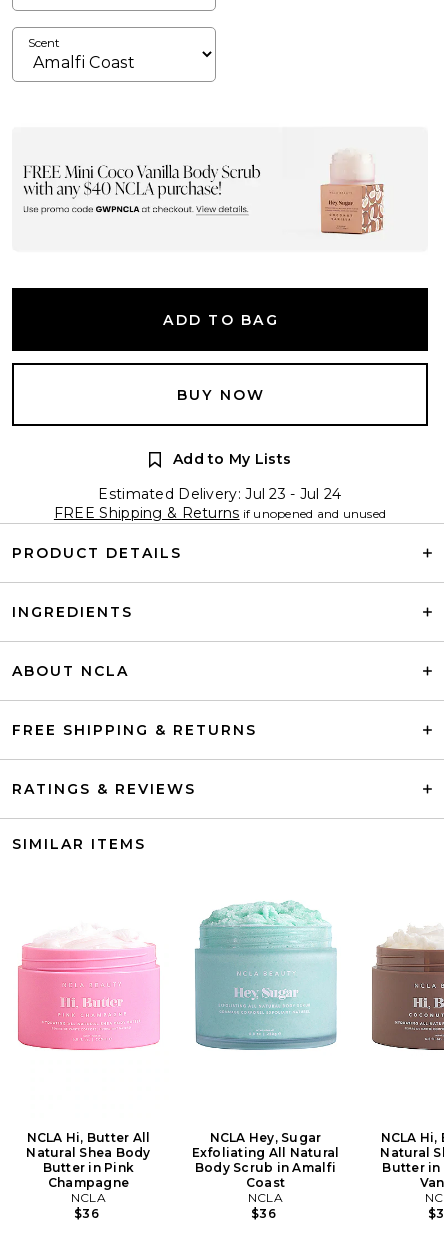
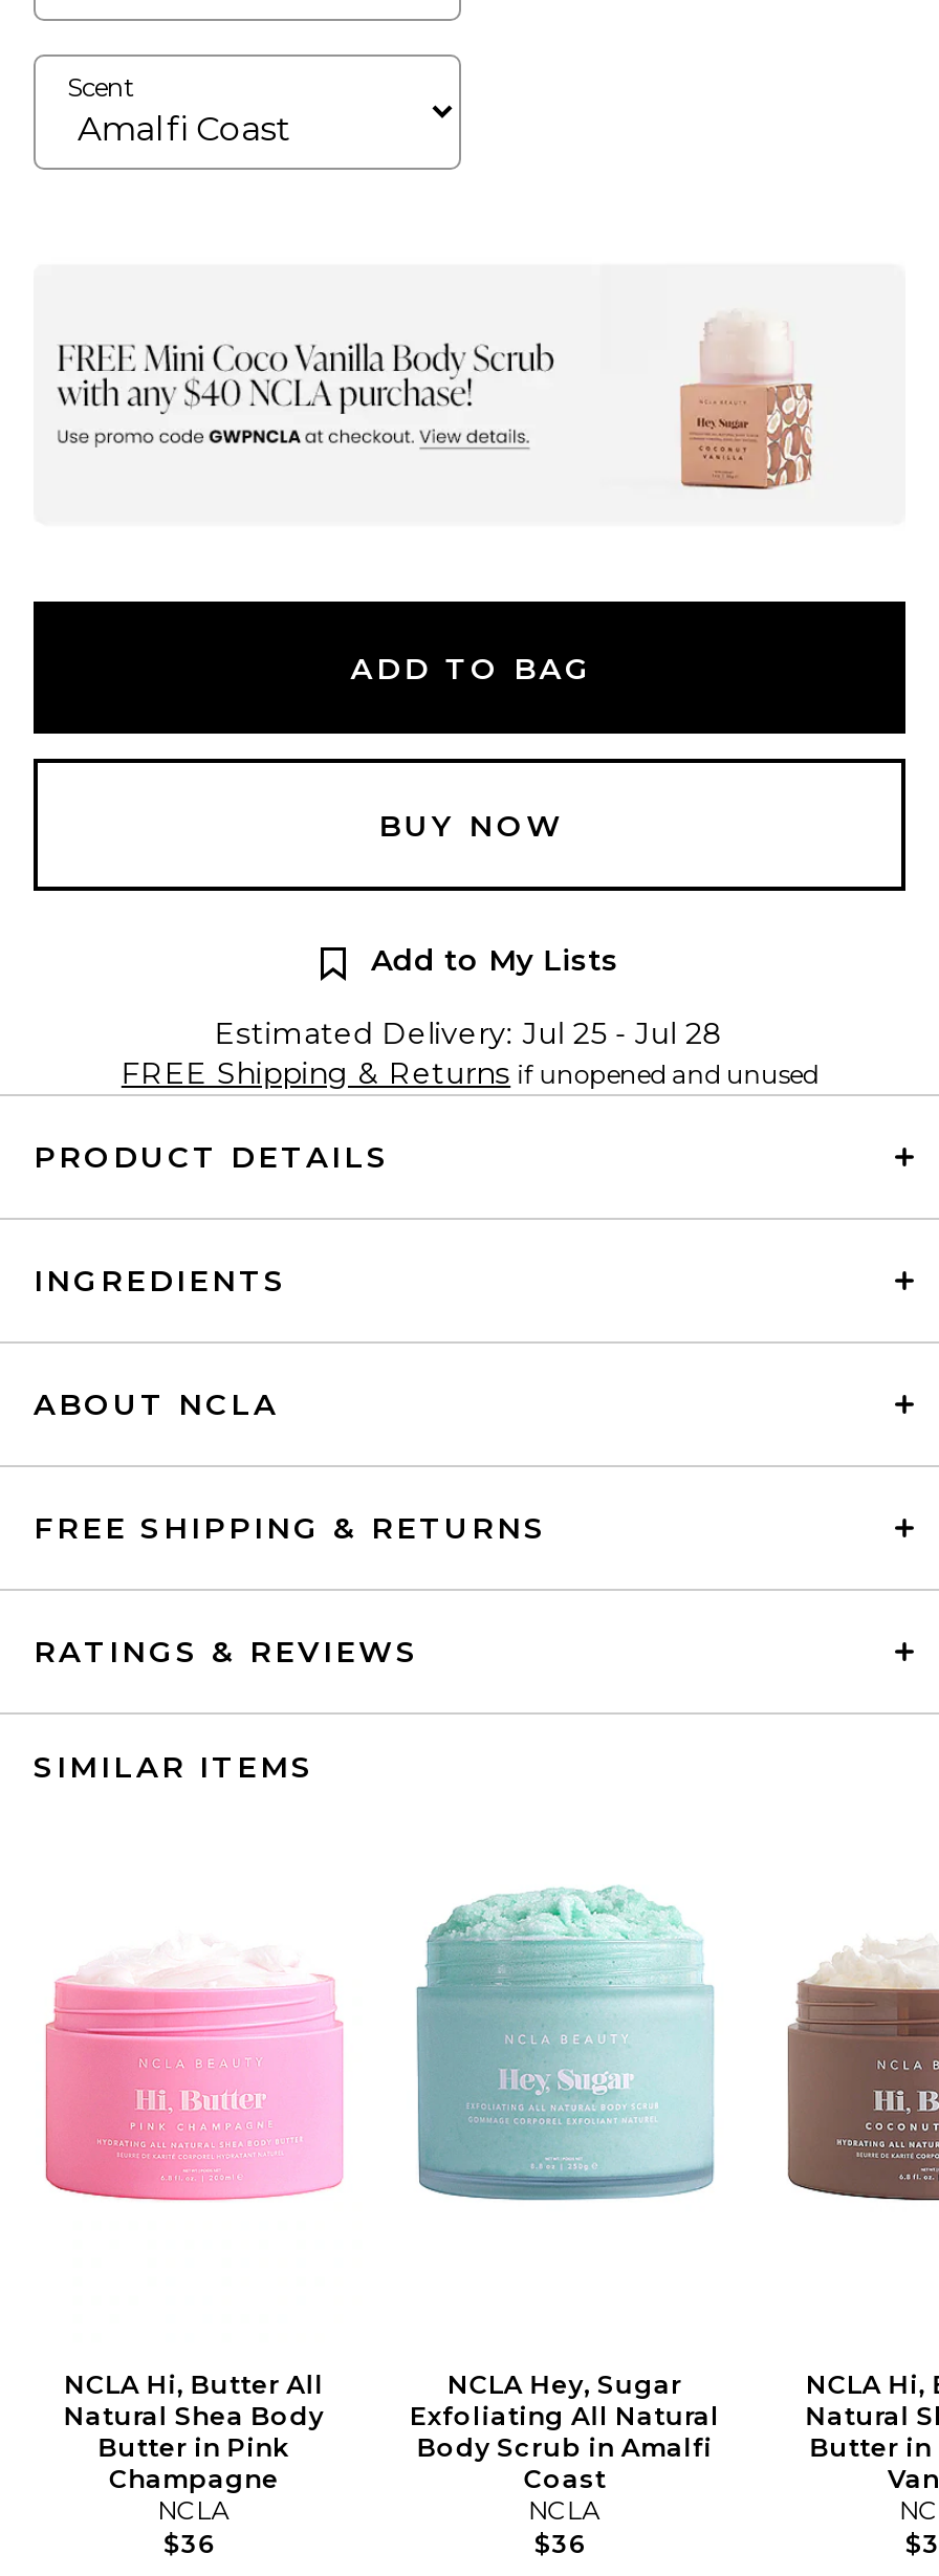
[98,485,342,503] Estimated Delivery: Jul 23 - Jul 24 -> [215,1015,724,1052] Estimated Delivery: Jul 25 - Jul 28

